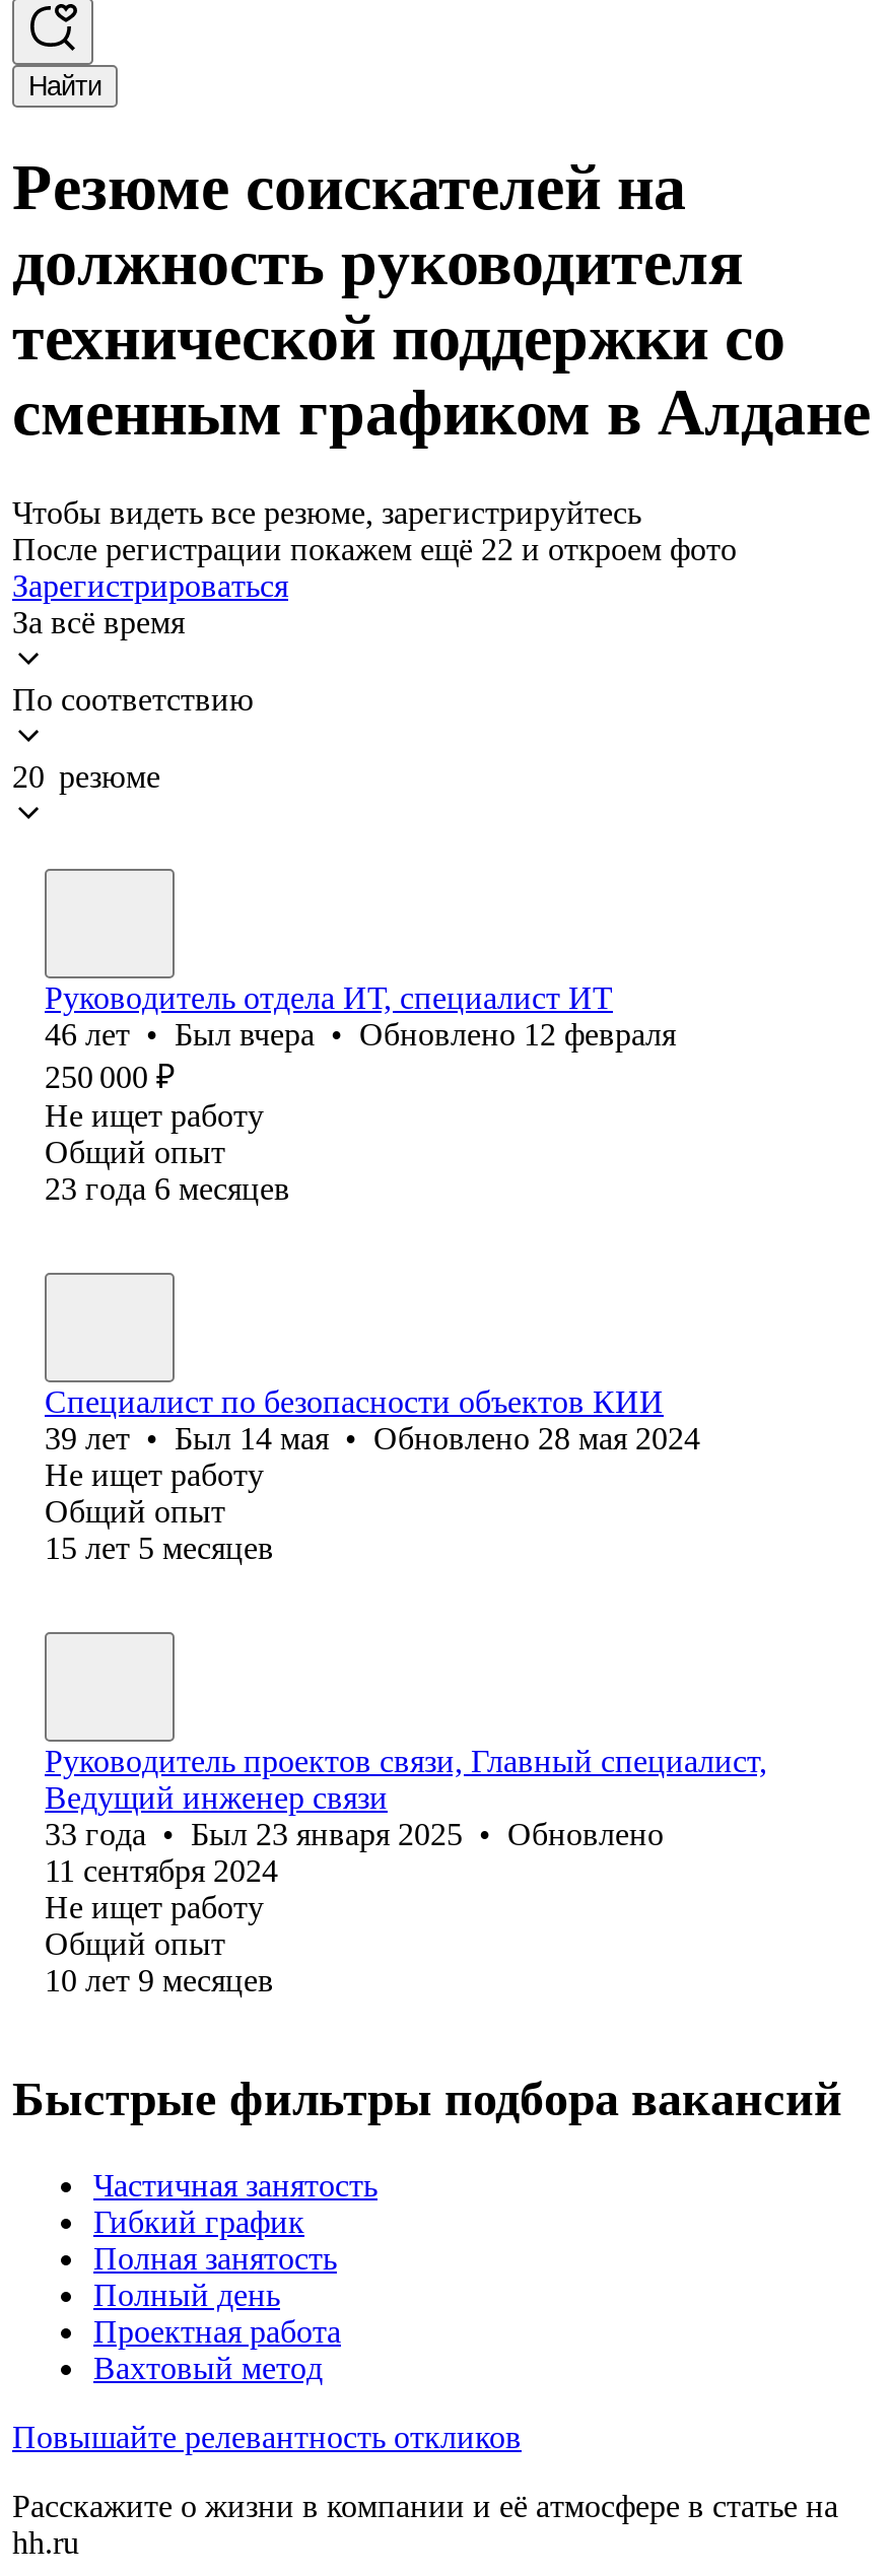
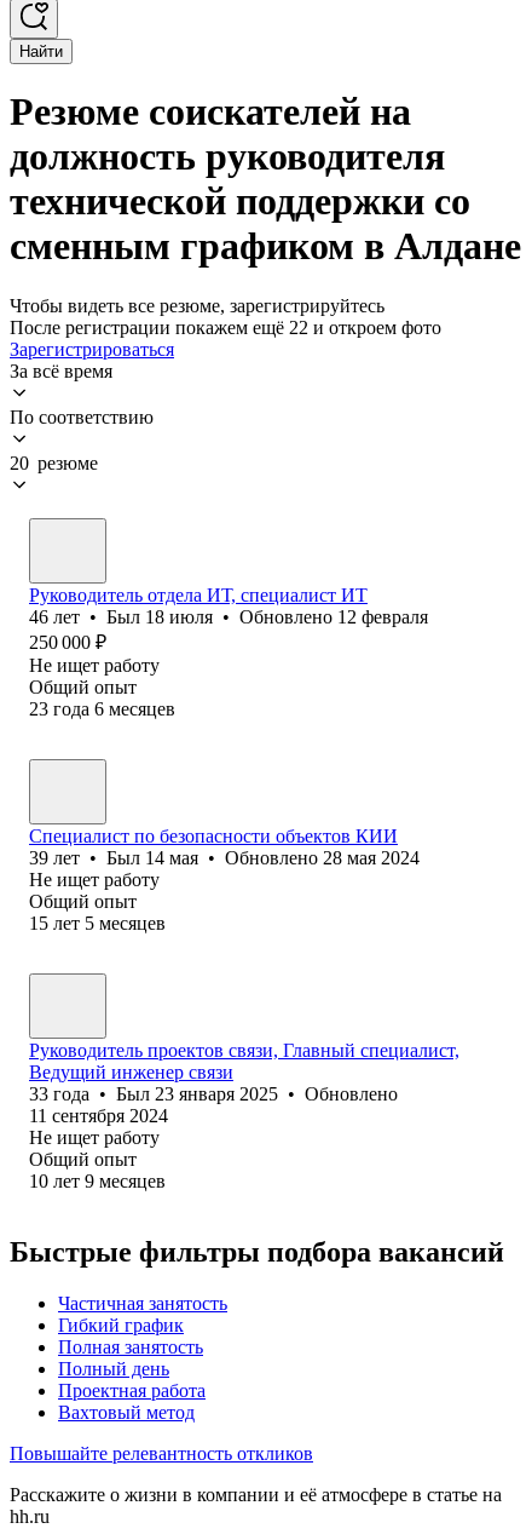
[45,1017,676,1051] 46 лет • Был вчера • Обновлено 12 февраля -> [29,606,428,627] 46 лет • Был 18 июля • Обновлено 12 февраля

